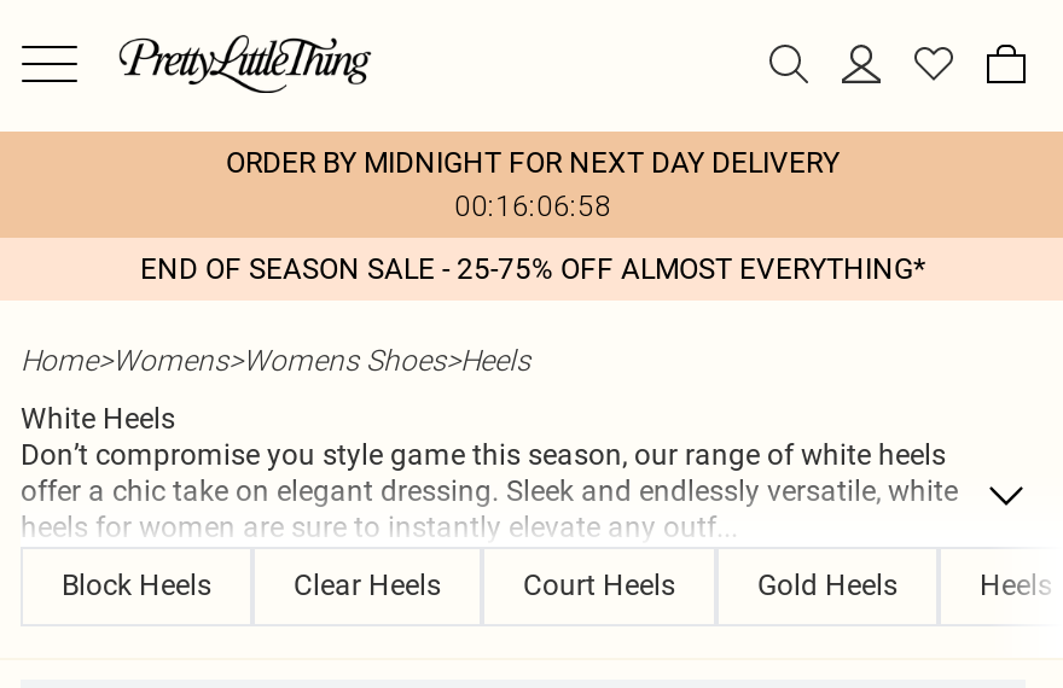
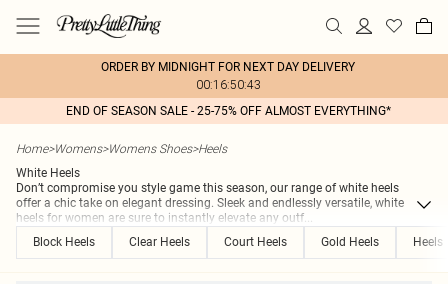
[454,187,611,223] 00:16:06:58 -> [195,77,260,92] 00:16:50:43

